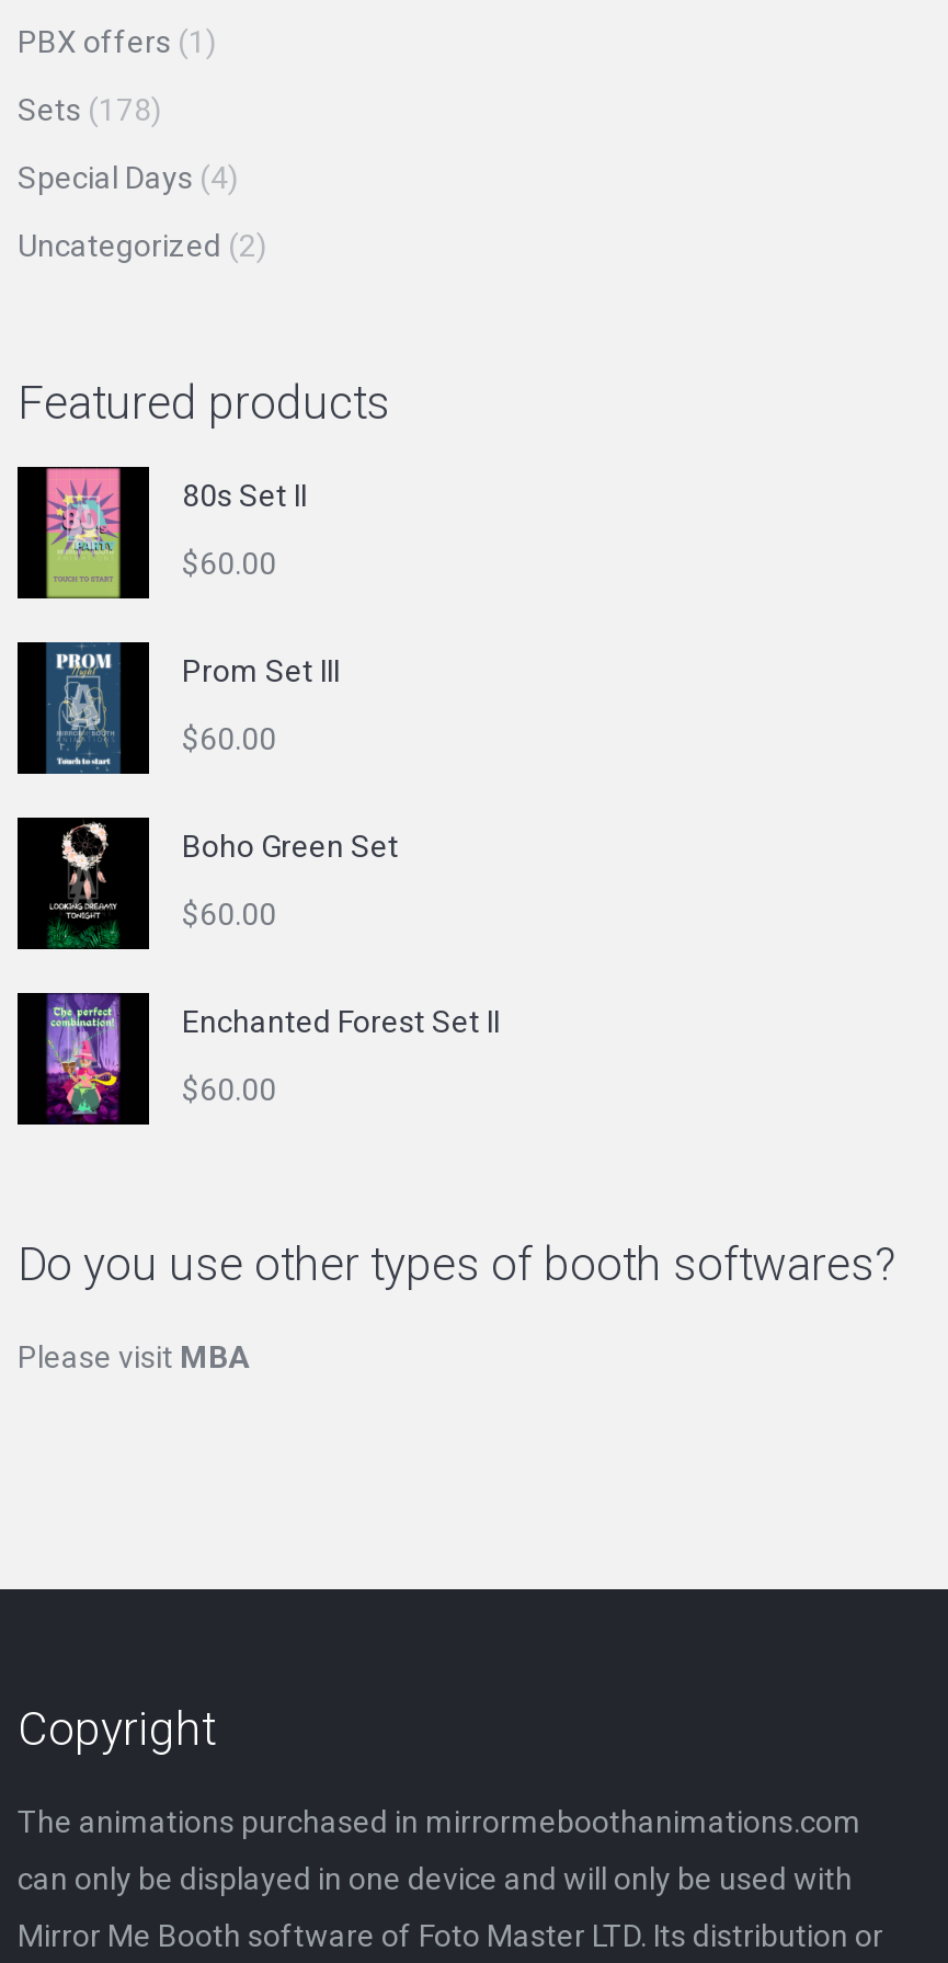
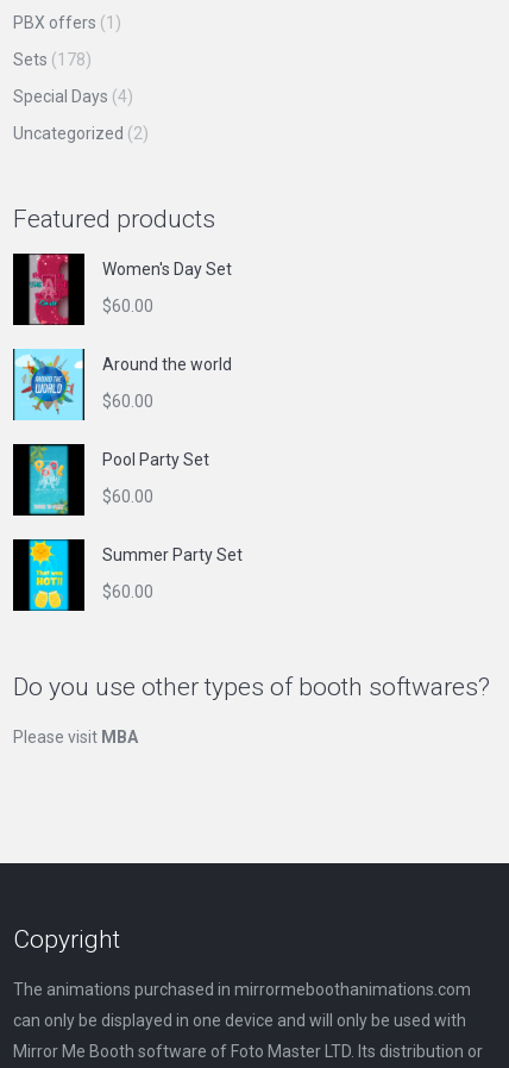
[46,467,307,601] [image] | 80s Set II -> [29,254,232,326] [image] | Women's Day Set
[18,640,340,776] [image] | Prom Set III -> [13,349,232,420] [image] | Around the world
[48,818,399,949] [image] | Boho Green Set -> [29,444,209,516] [image] | Pool Party Set
[44,993,500,1127] [image] | Enchanted Forest Set II -> [29,539,243,612] [image] | Summer Party Set

